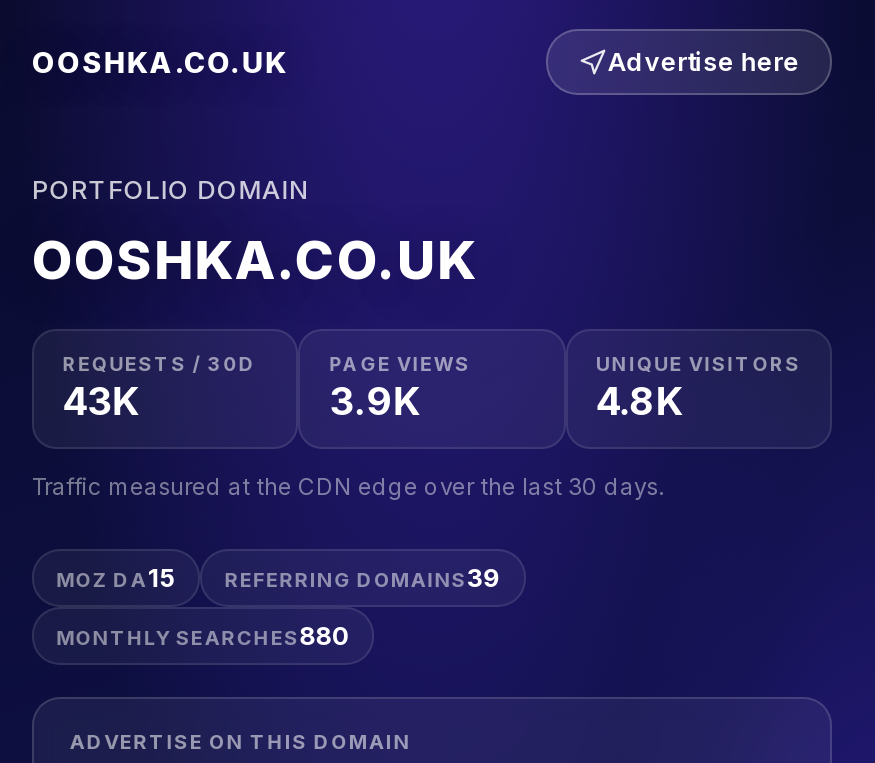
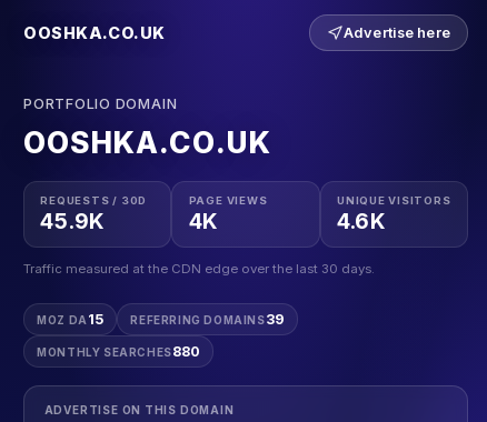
[63,378,140,426] 43K -> [40,208,105,235] 45.9K
[329,378,421,426] 3.9K -> [189,208,218,235] 4K
[596,378,684,426] 4.8K -> [337,208,386,235] 4.6K

